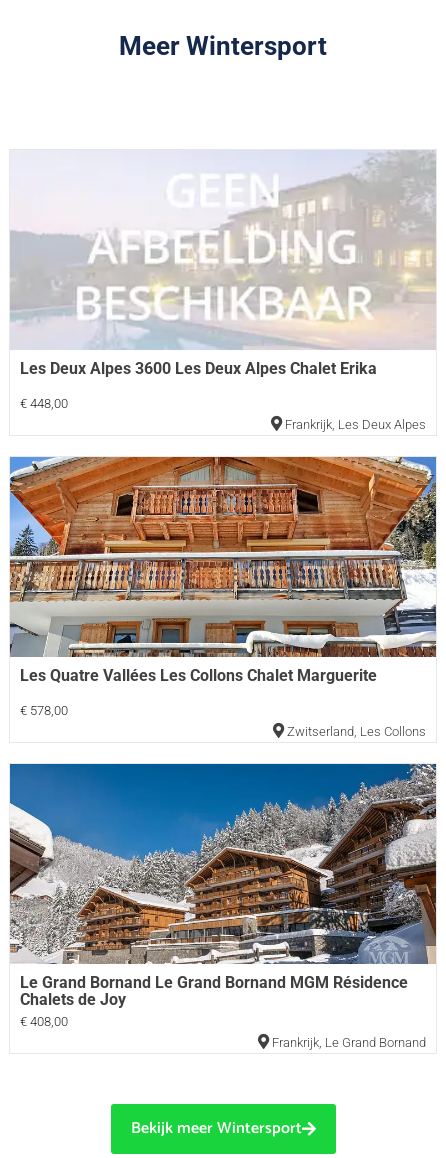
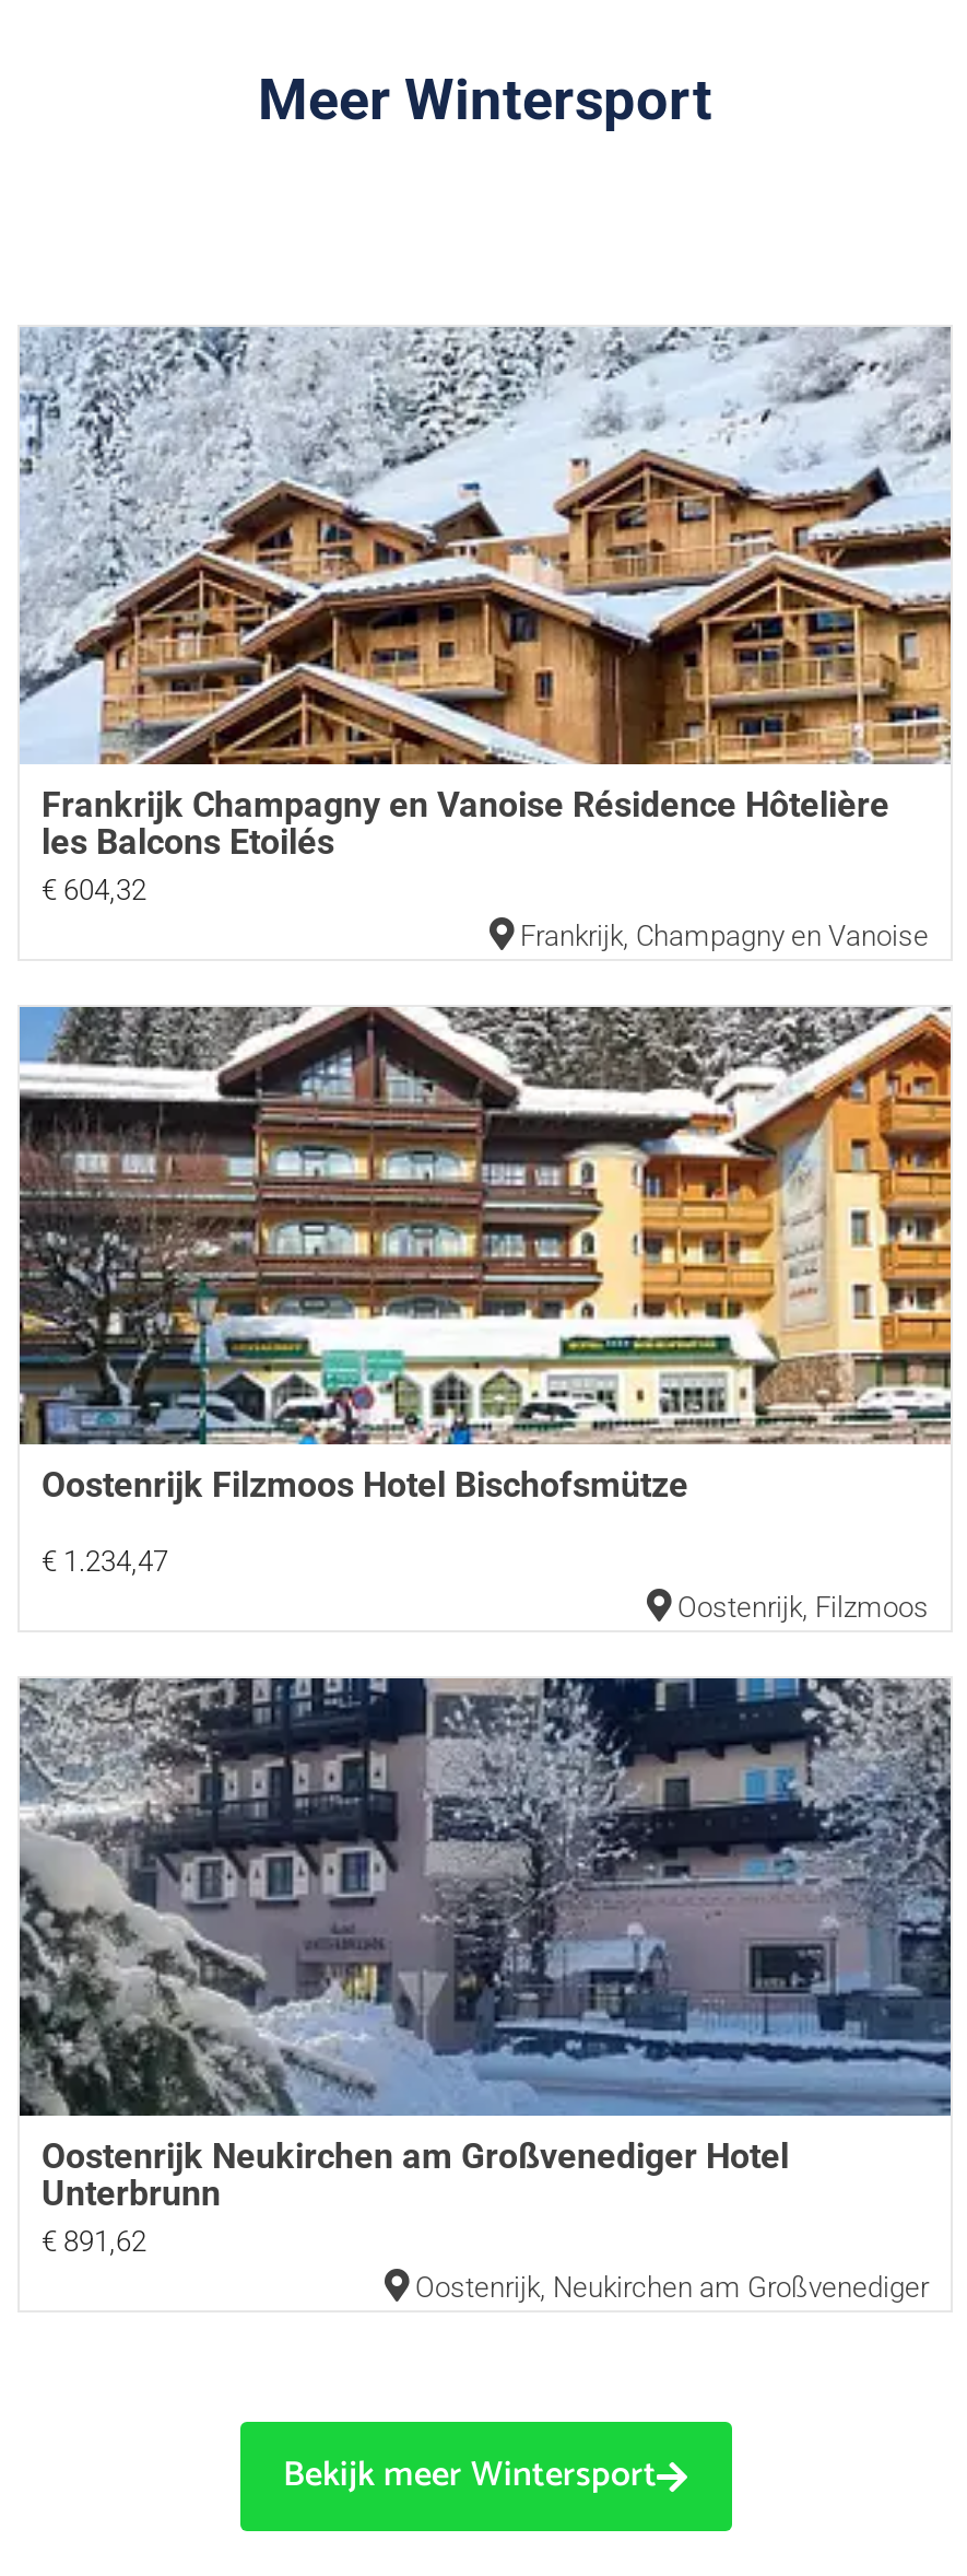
[11,151,436,432] [image] | Les Deux Alpes 3600 Les Deux Alpes Chalet Erika | € 448,00 | Frankrijk, Les Deux Alpes -> [17,325,951,952] [image] | Frankrijk Champagny en Vanoise Résidence Hôtelière | les Balcons Etoilés | € 604,32 | Frankrijk, Champagny en Vanoise
[9,456,437,739] [image] | Les Quatre Vallées Les Collons Chalet Marguerite | € 578,00 | Zwitserland, Les Collons -> [17,1005,953,1624] [image] | Oostenrijk Filzmoos Hotel Bischofsmütze | € 1.234,47 | Oostenrijk, Filzmoos
[10,763,436,1050] [image] | Le Grand Bornand Le Grand Bornand MGM Résidence | Chalets de Joy | € 408,00 | Frankrijk, Le Grand Bornand -> [17,1676,953,2304] [image] | Oostenrijk Neukirchen am Großvenediger Hotel | Unterbrunn | € 891,62 | Oostenrijk, Neukirchen am Großvenediger

